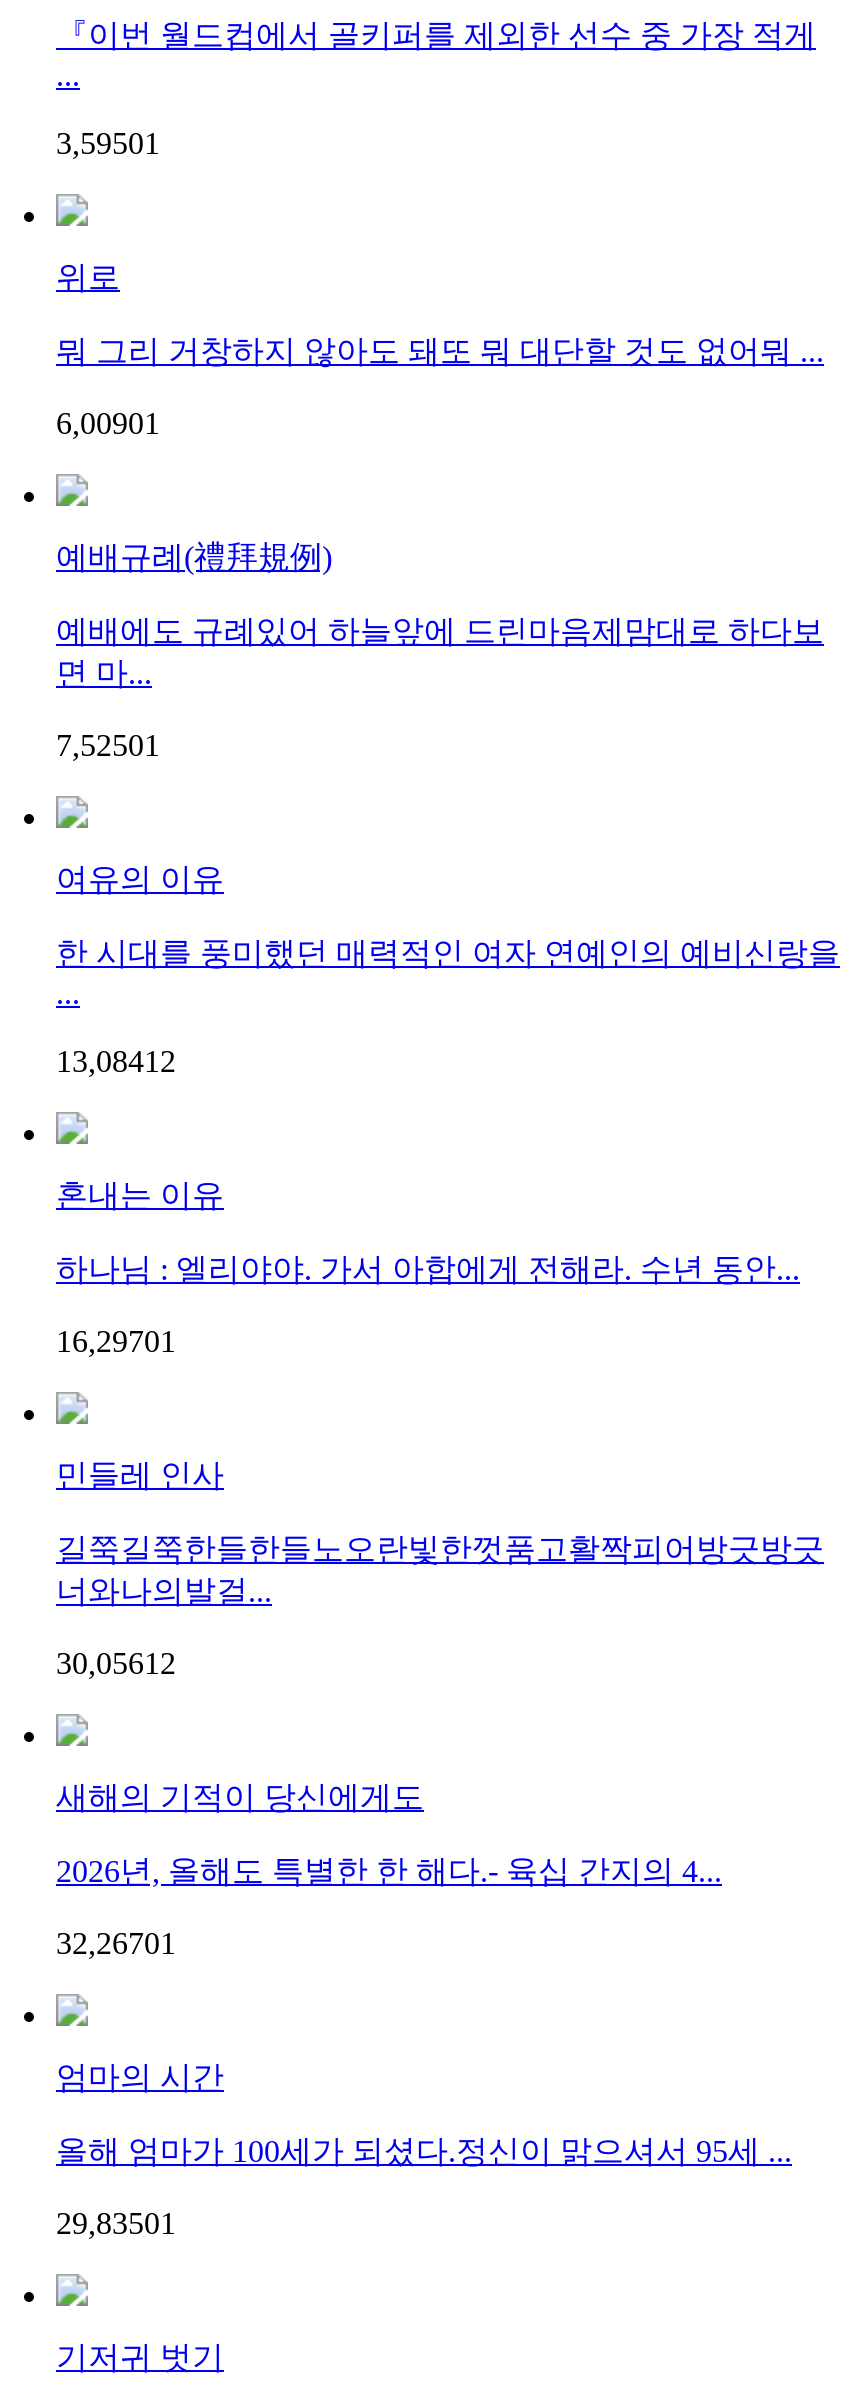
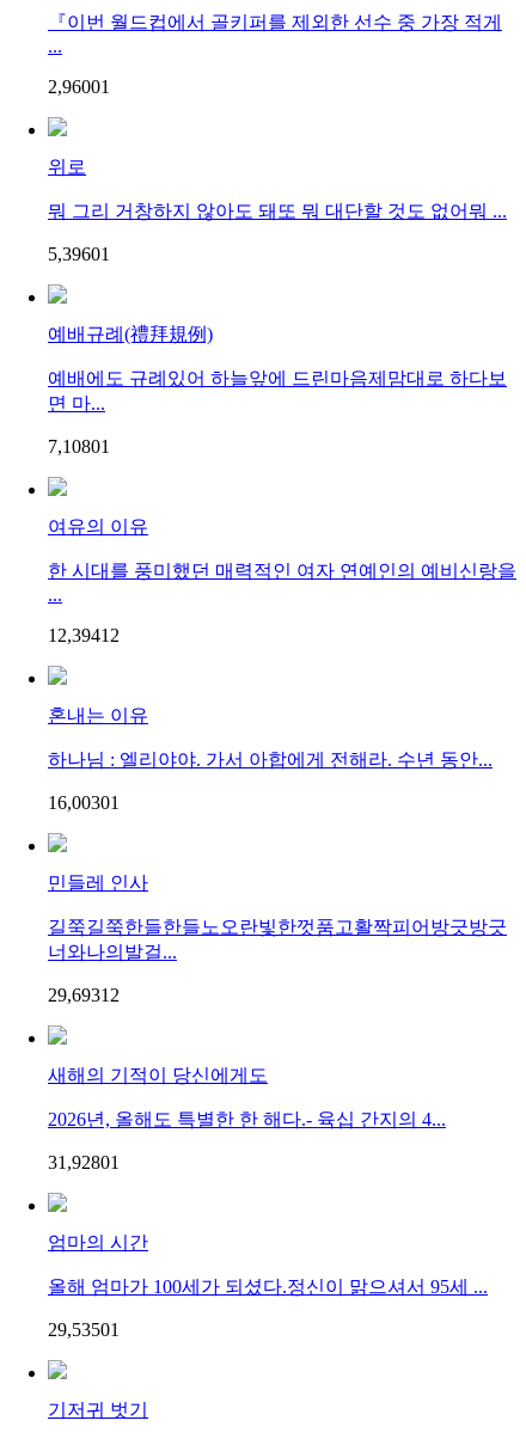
[56,127,160,161] 3,59501 -> [48,77,110,97] 2,96001
[56,407,160,441] 6,00901 -> [48,244,110,265] 5,39601
[56,729,160,763] 7,52501 -> [48,437,110,457] 7,10801
[56,1045,176,1079] 13,0841 2 -> [48,626,120,646] 12,3941 2
[56,1325,176,1359] 16,29701 -> [48,793,120,813] 16,00301
[56,1647,176,1681] 30,0561 2 -> [48,985,120,1006] 29,6931 2
[56,1927,176,1961] 32,26701 -> [48,1153,120,1173] 31,92801
[56,2207,176,2241] 29,83501 -> [48,1320,120,1340] 29,53501

